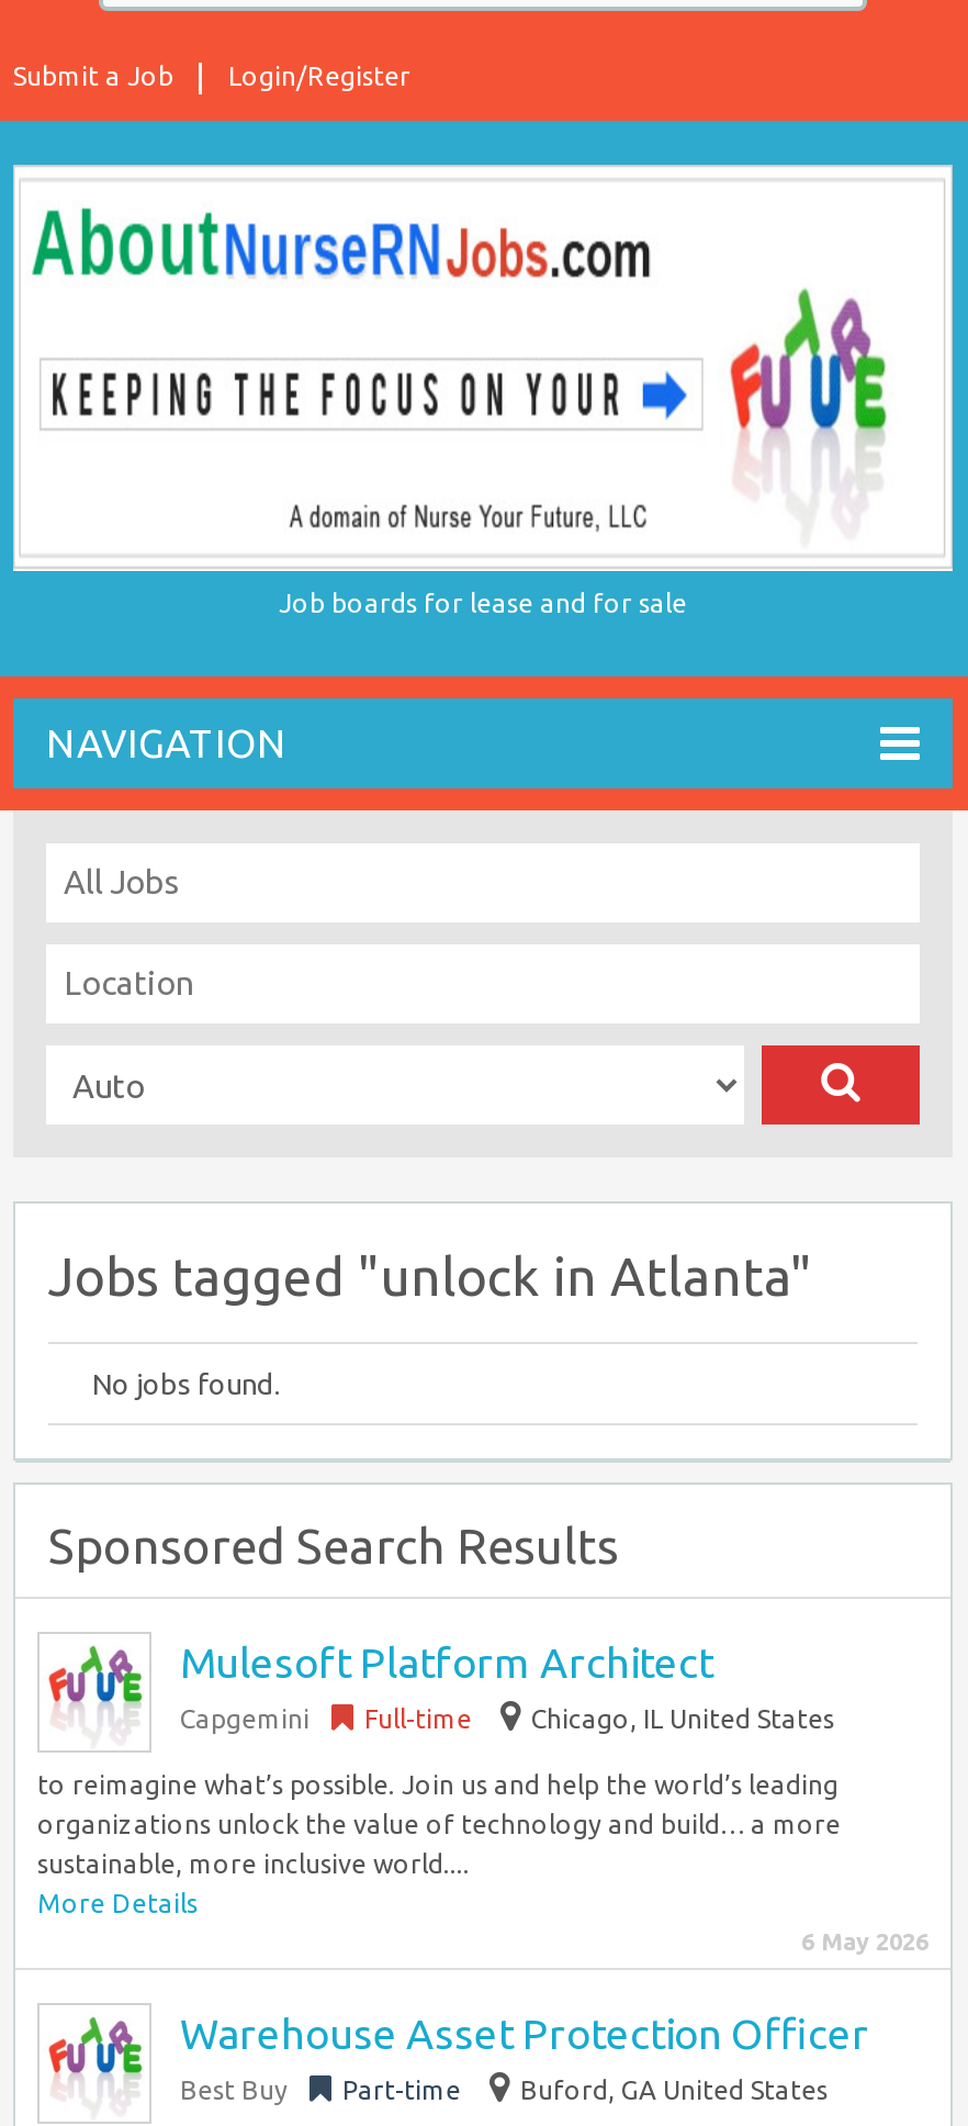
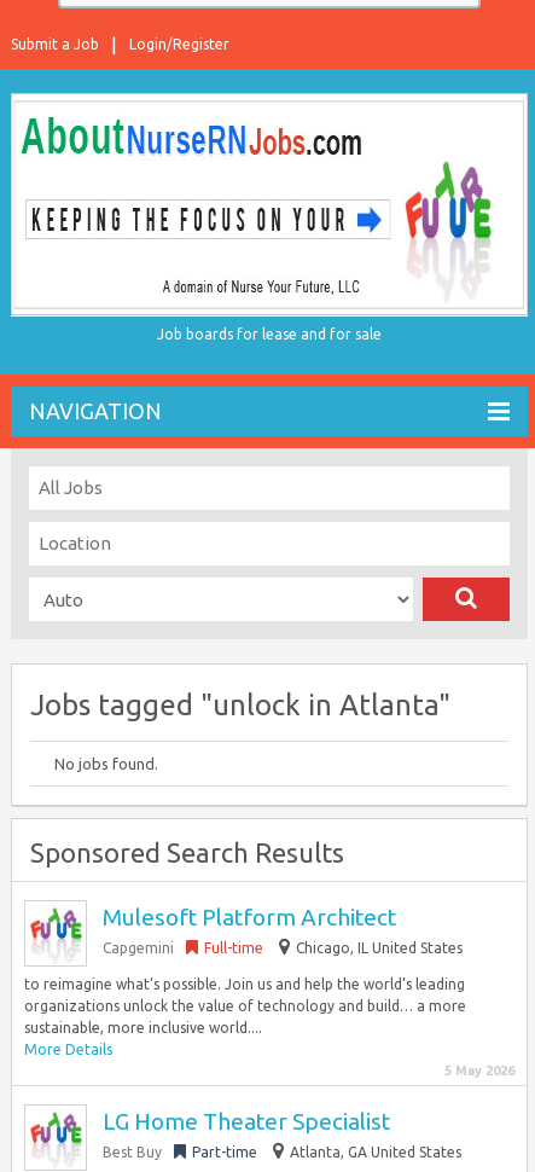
[801,1928,928,1955] 6 May 2026 -> [444,1063,514,1078] 5 May 2026
[180,2010,869,2058] Warehouse Asset Protection Officer -> [103,1108,390,1135] LG Home Theater Specialist
[520,2075,828,2104] Buford, GA United States -> [290,1144,461,1160] Atlanta, GA United States

